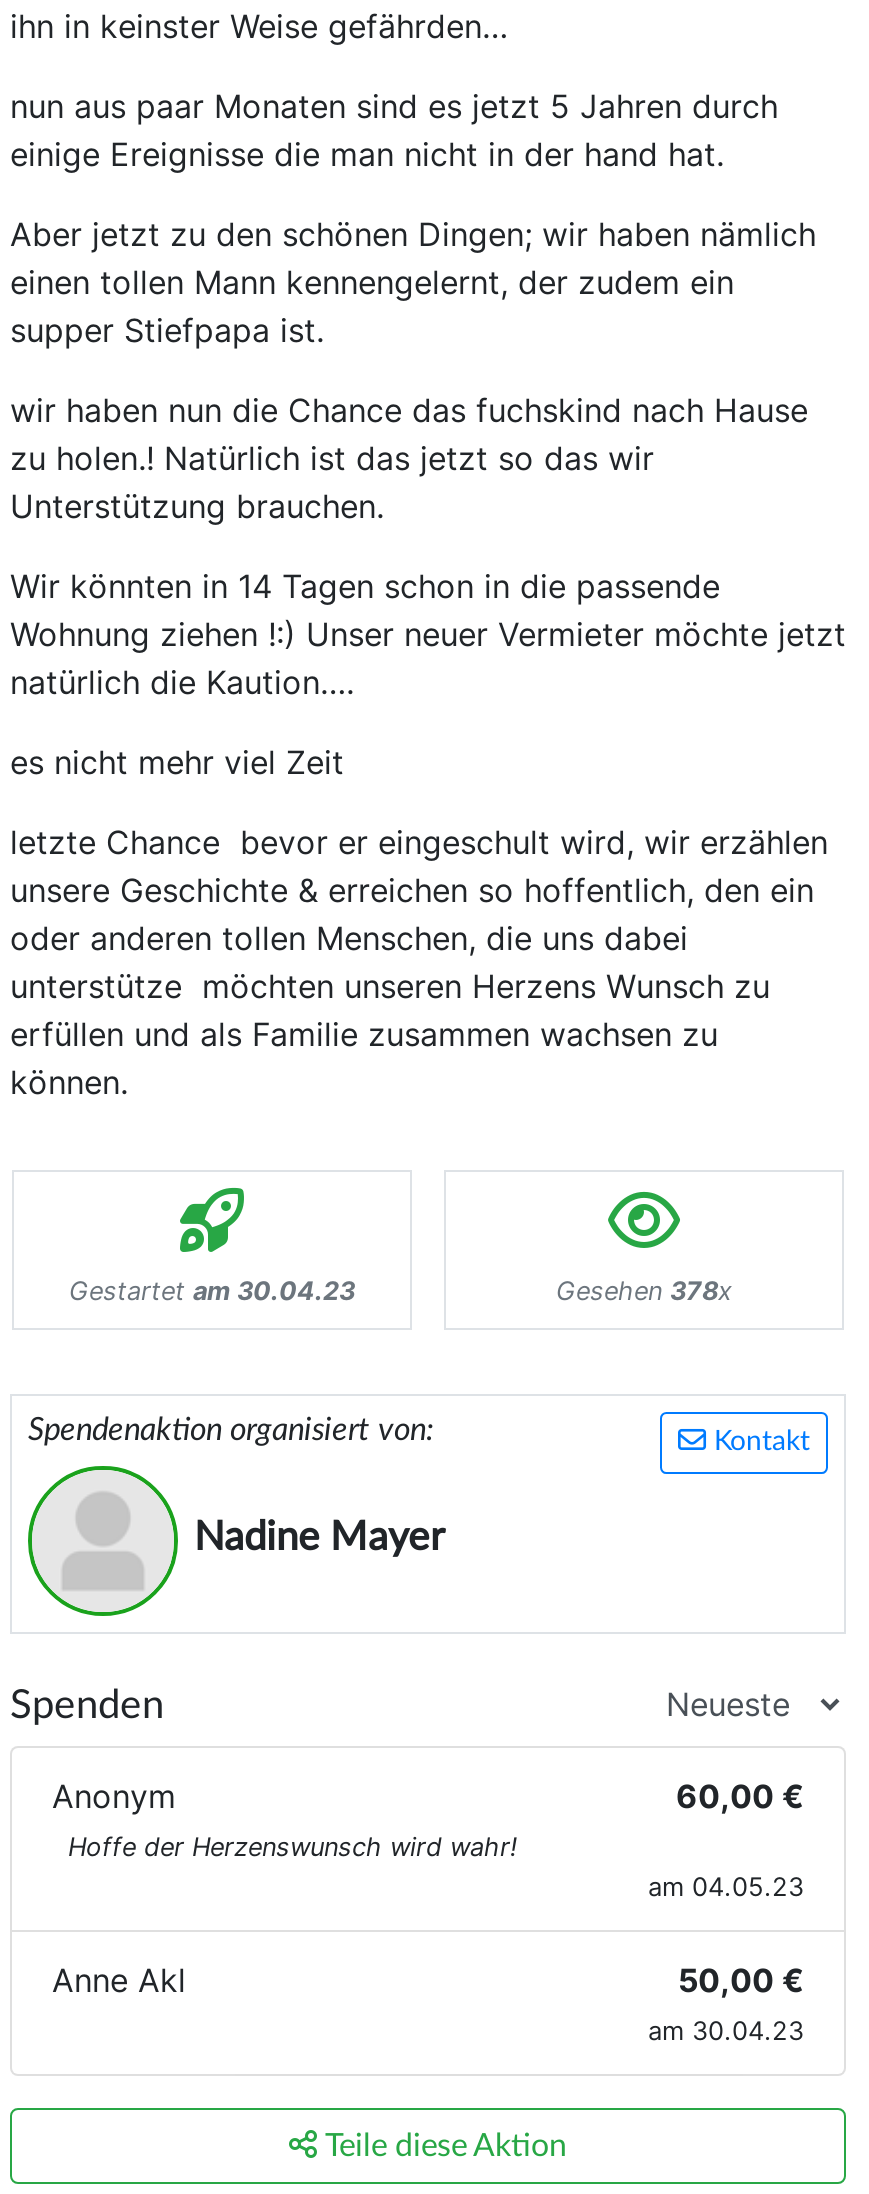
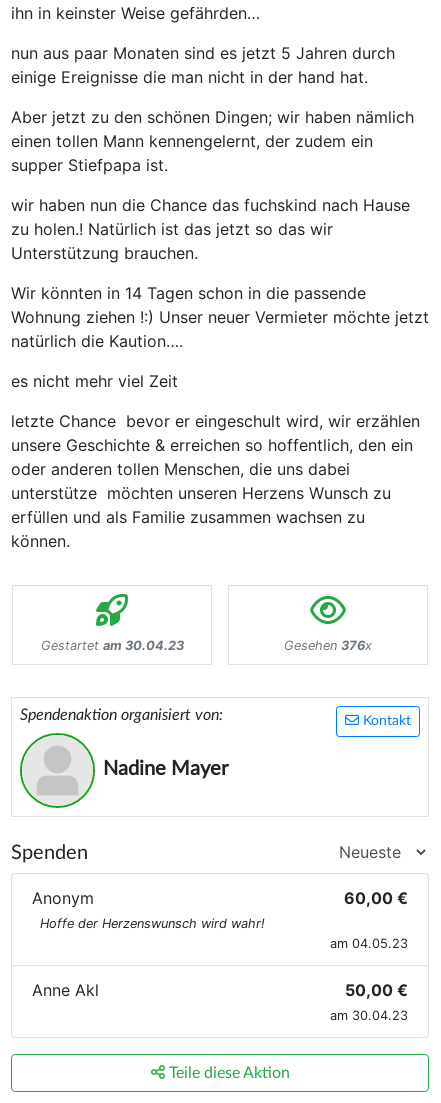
[556,1277,732,1307] Gesehen 378x -> [284,638,372,653] Gesehen 376x

